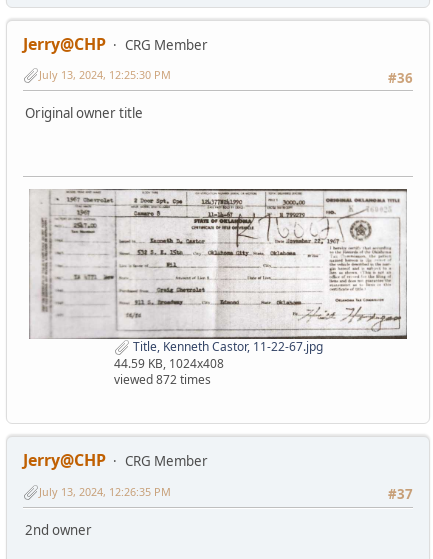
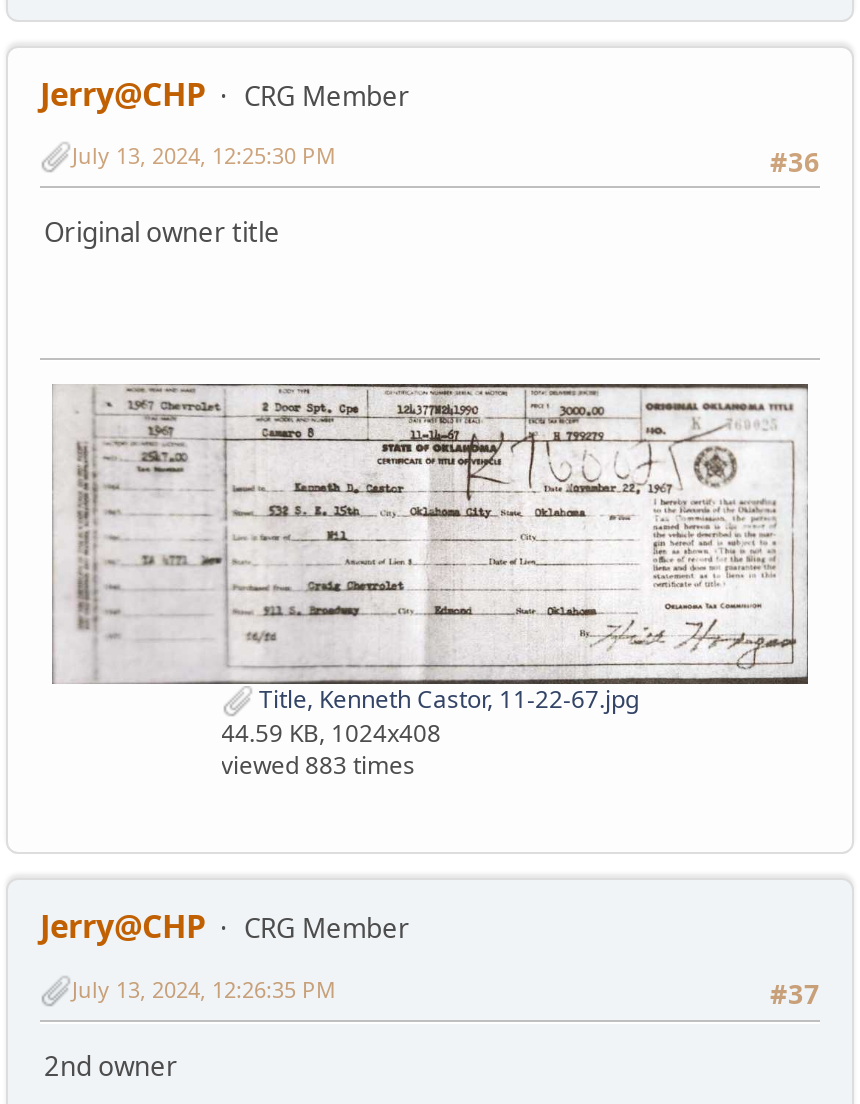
[113,371,210,388] viewed 872 times -> [221,748,415,782] viewed 883 times

